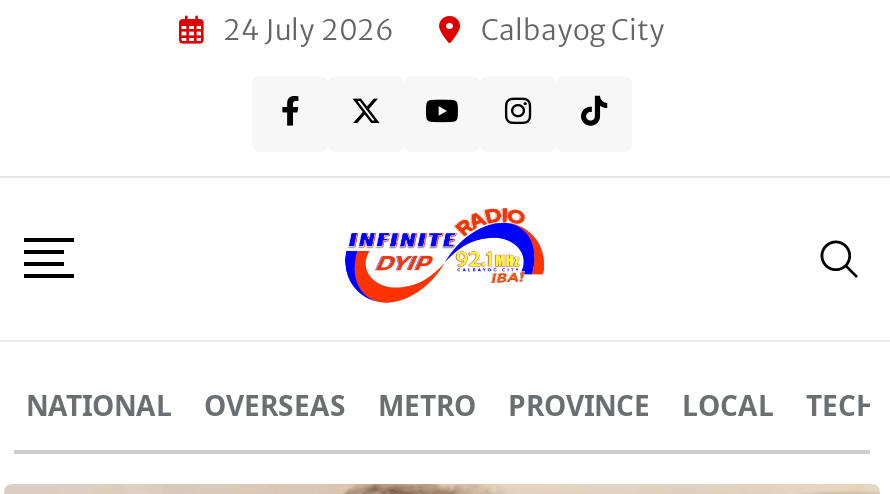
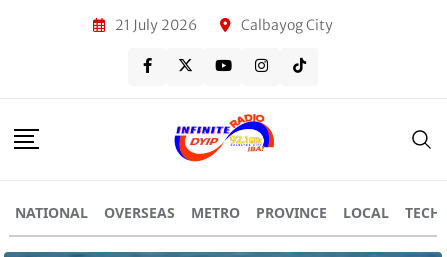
[223,11,393,47] 24 July 2026 -> [115,15,197,33] 21 July 2026

